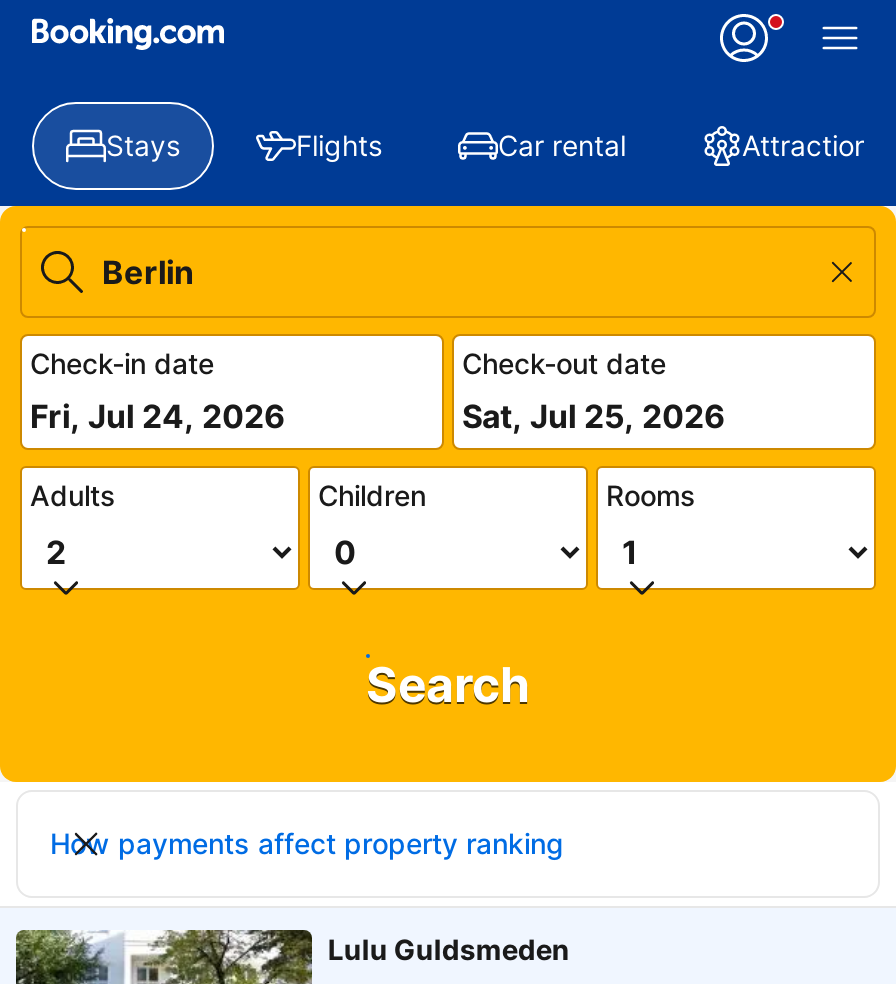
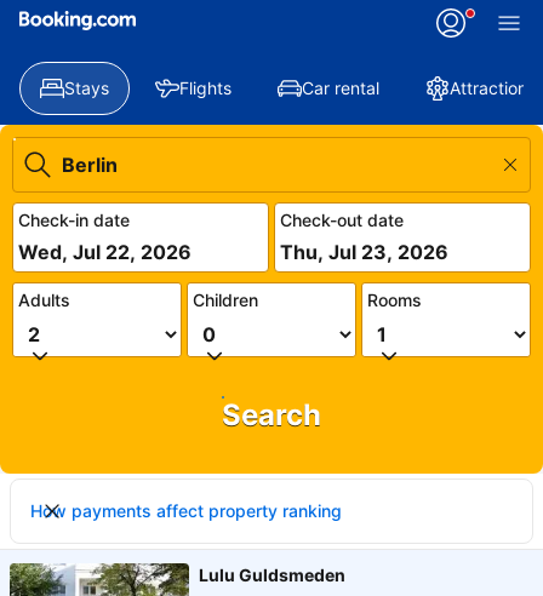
[30,396,286,436] Fri, Jul 24, 2026 -> [18,240,192,264] Wed, Jul 22, 2026
[462,396,726,436] Sat, Jul 25, 2026 -> [280,240,448,264] Thu, Jul 23, 2026

